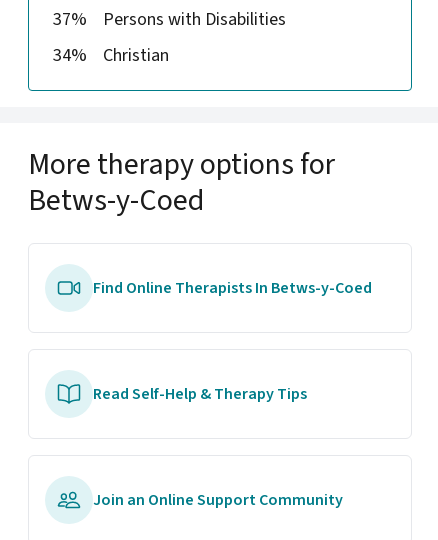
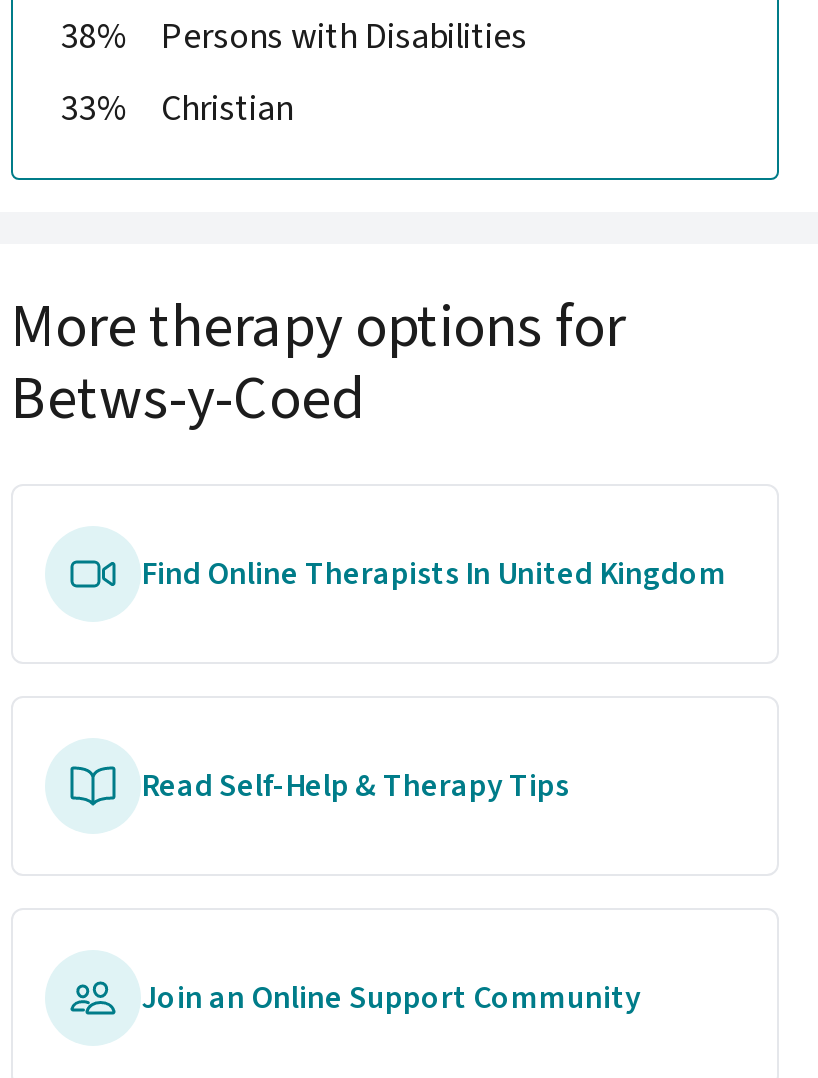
[53,7,286,32] 37% Persons with Disabilities -> [61,12,527,62] 38% Persons with Disabilities
[53,43,169,68] 34% Christian -> [61,84,293,134] 33% Christian
[93,277,372,299] Find Online Therapists In Betws-y-Coed -> [141,552,727,596] Find Online Therapists In United Kingdom

